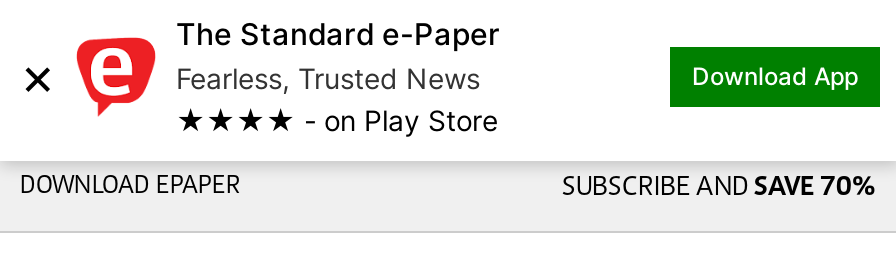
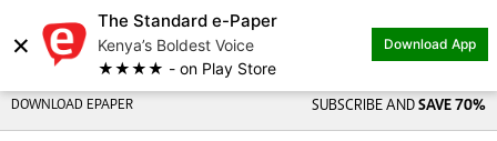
[176,61,480,95] Fearless, Trusted News -> [98,36,254,54] Kenya’s Boldest Voice

